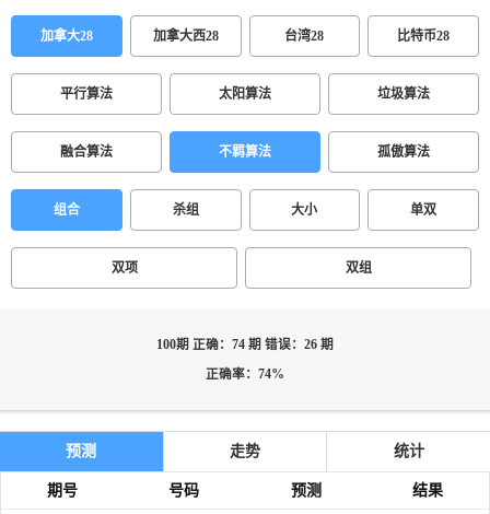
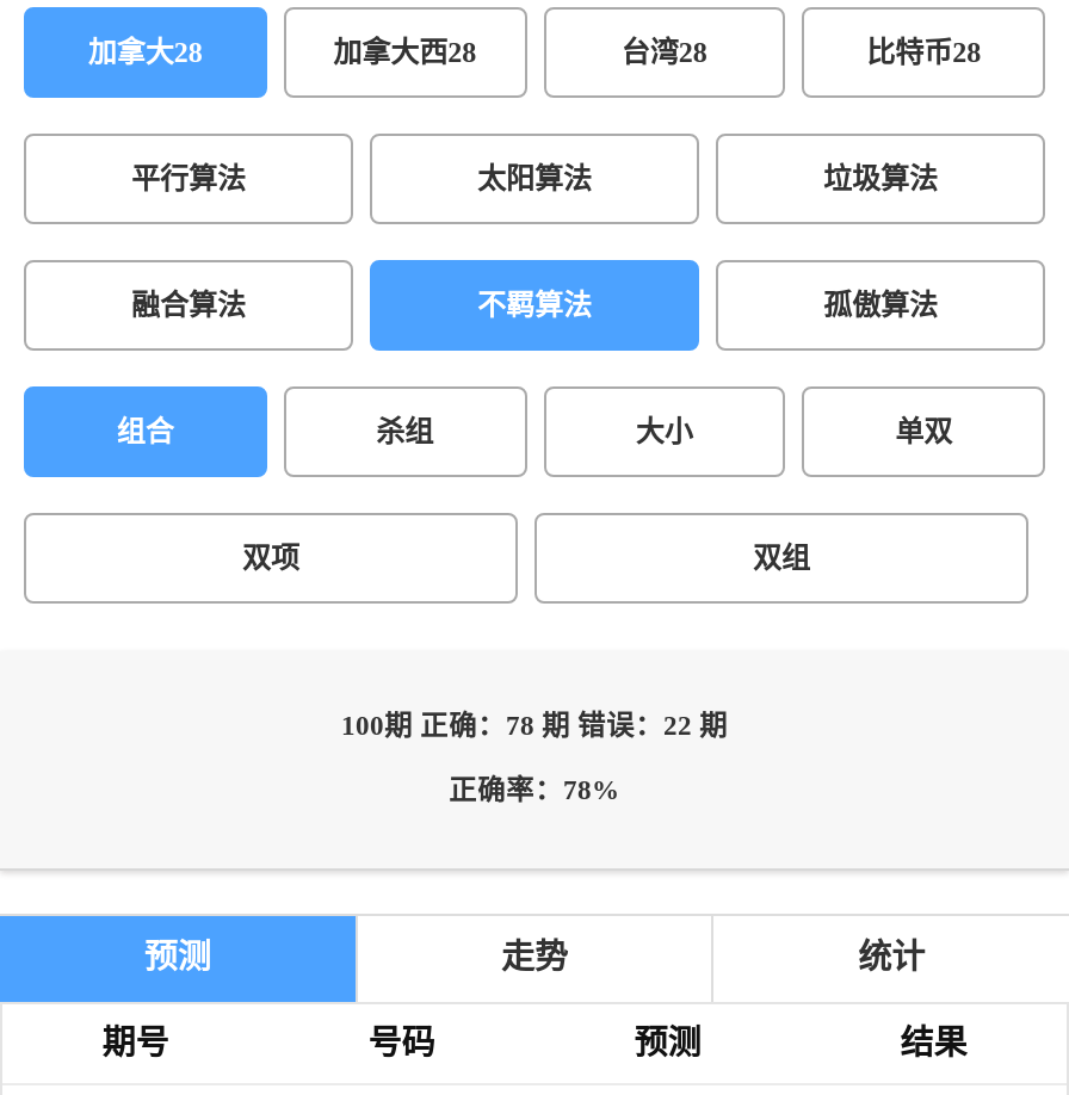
[156,338,334,352] 100期 正确：74 期 错误：26 期 -> [341,711,728,742] 100期 正确：78 期 错误：22 期
[206,367,284,382] 正确率：74% -> [449,775,620,806] 正确率：78%

